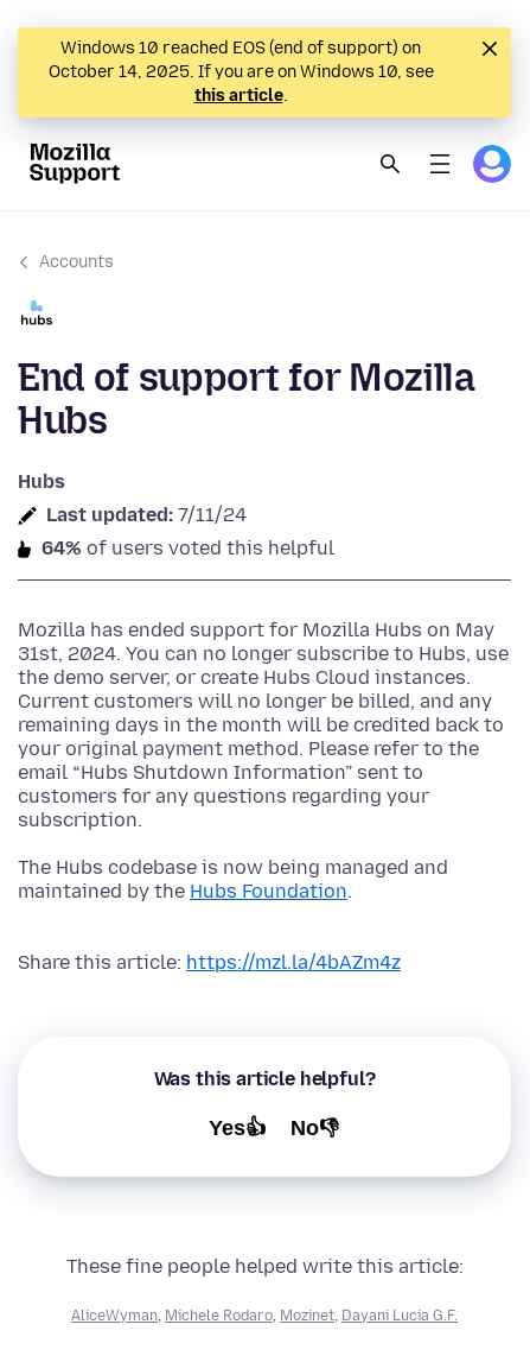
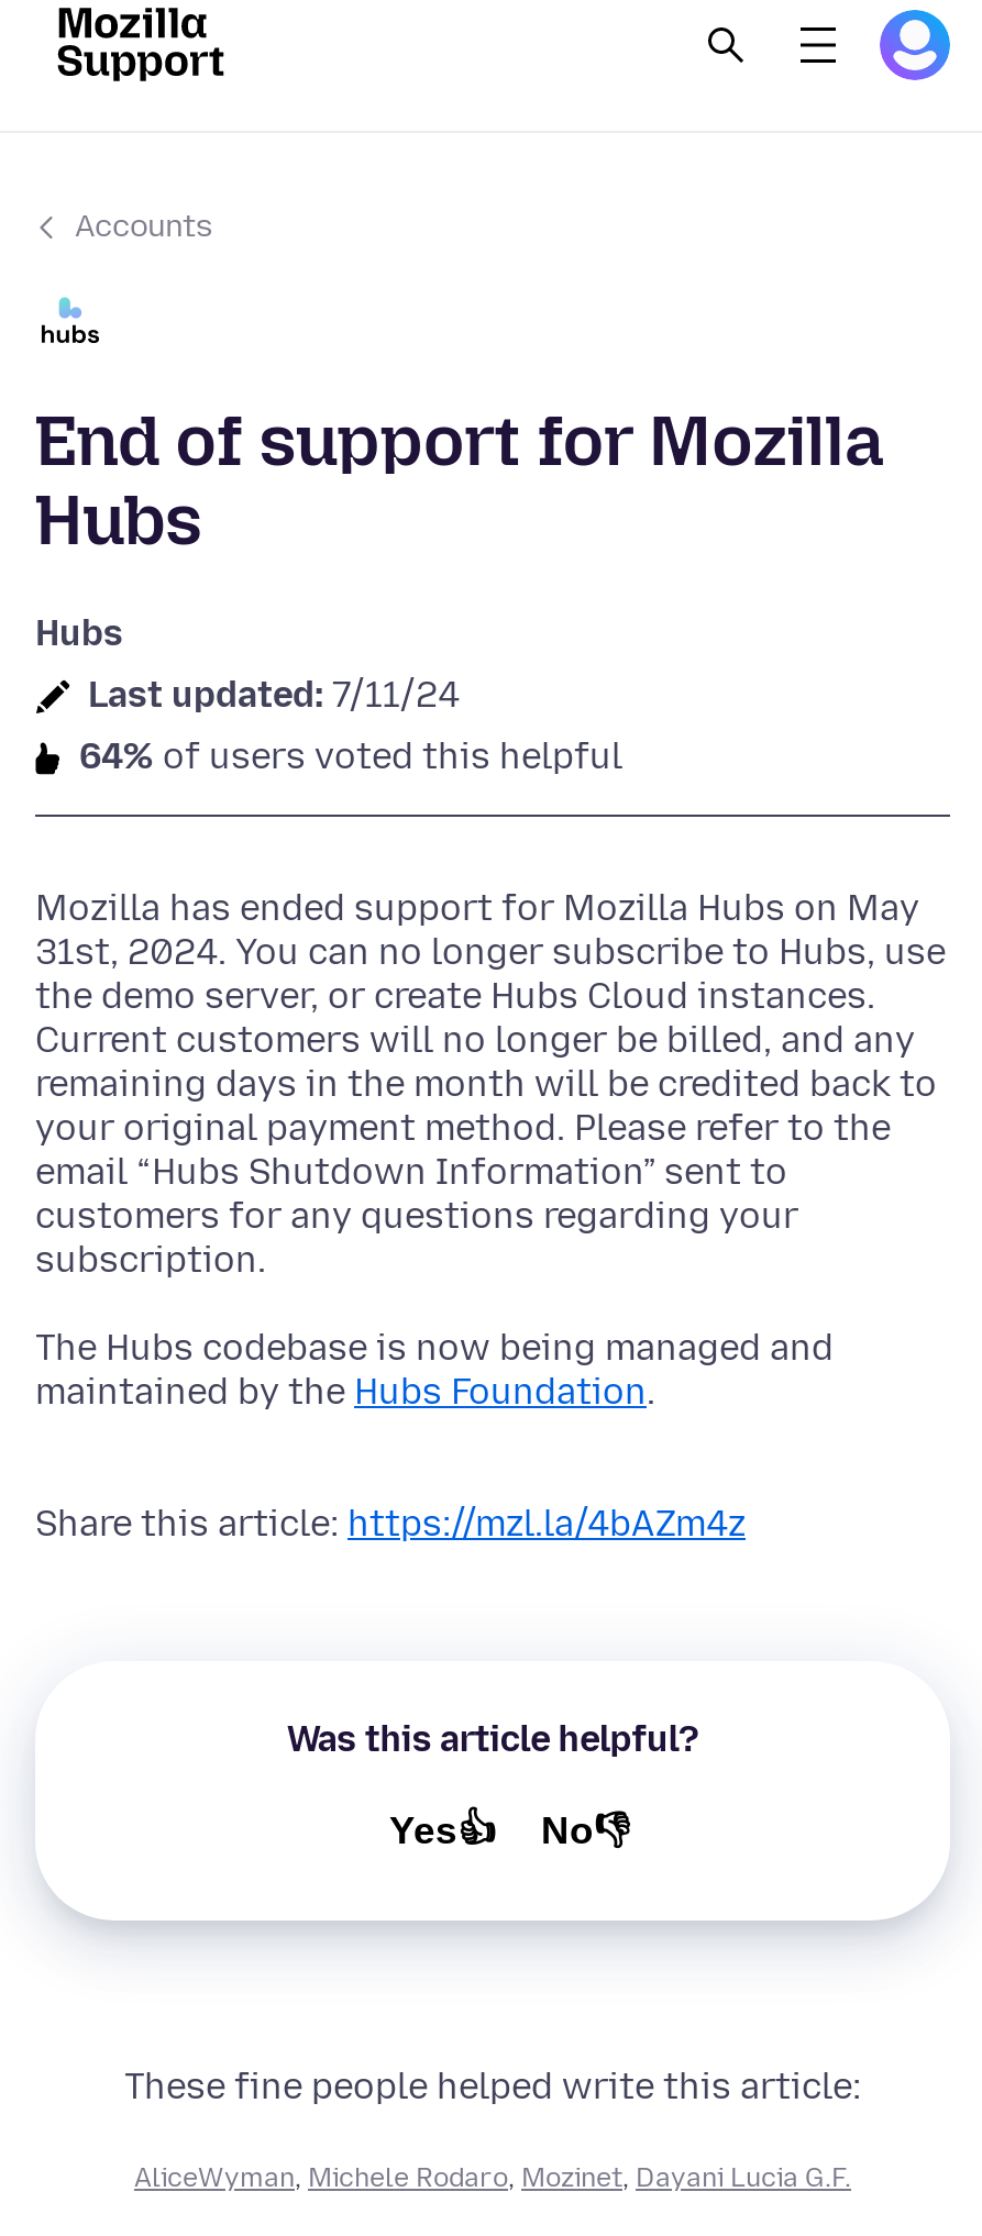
[14,26,515,132] [image] | Windows 10 reached EOS (end of support) on | October 14, 2025. If you are on Windows 10, see | this article. -> none

